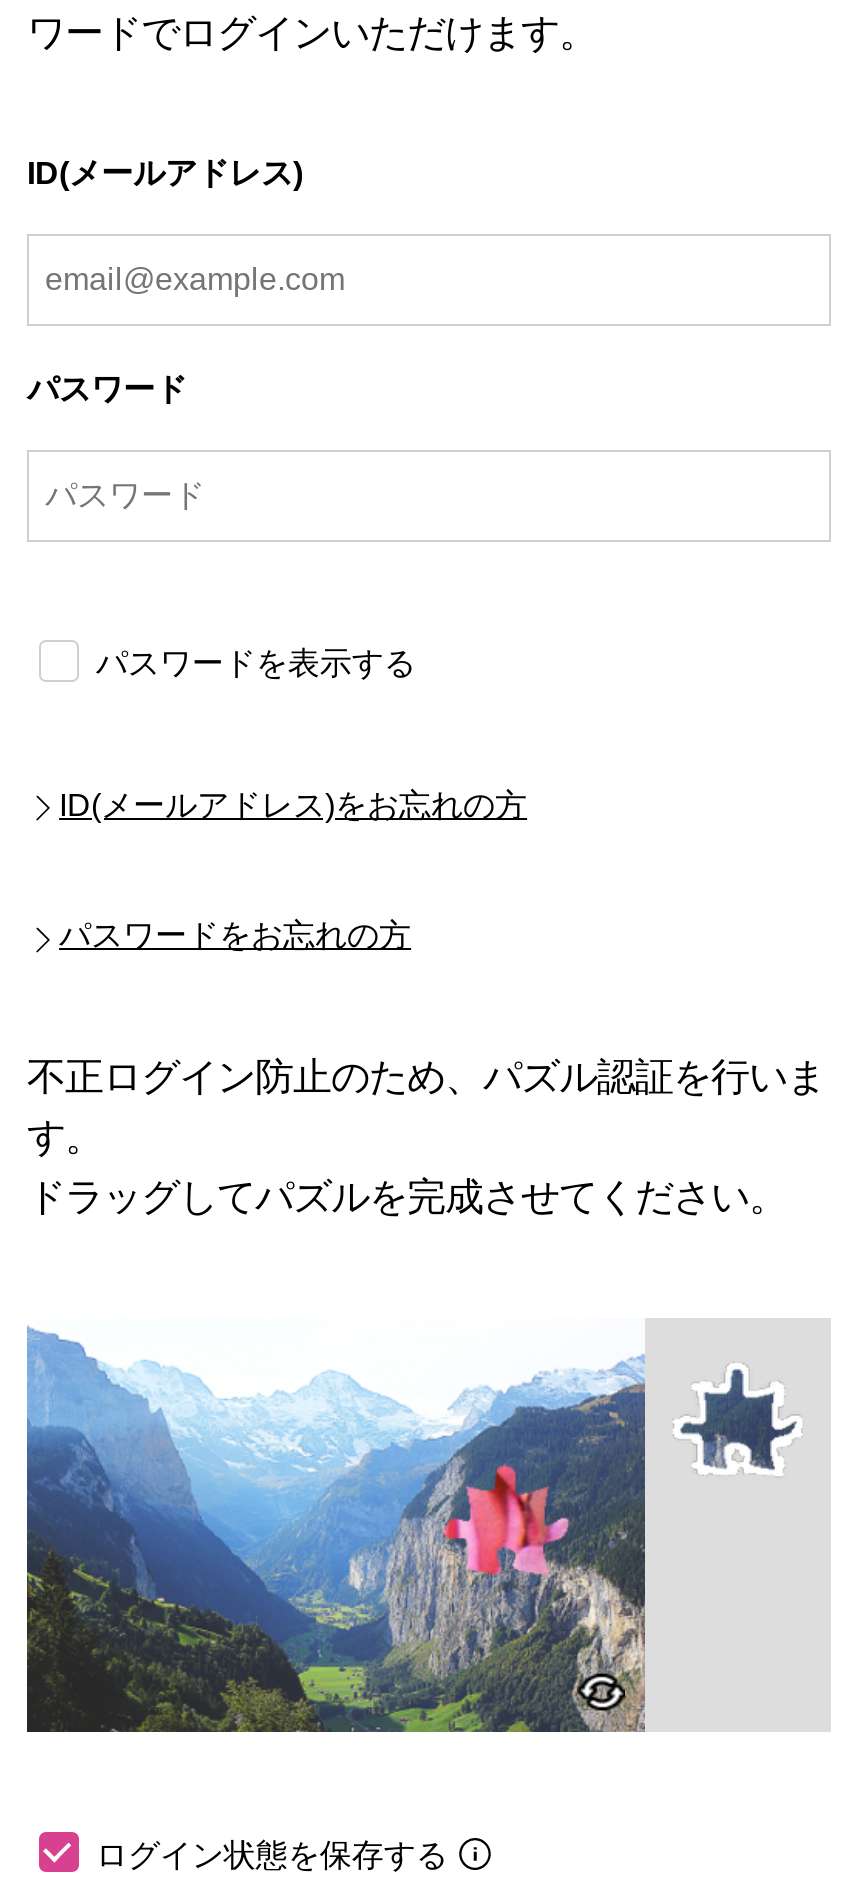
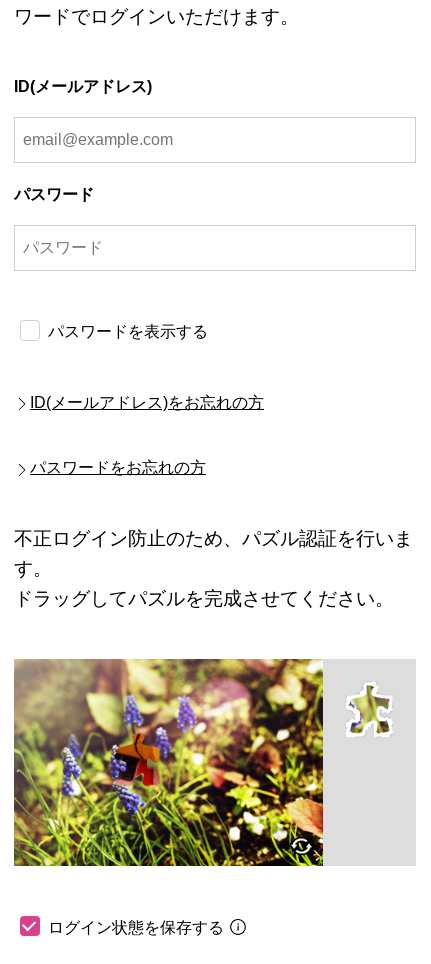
[25,1318,647,1734] [image] -> [13,658,324,867] [image]
[675,1368,801,1472] [image] -> [342,685,397,735] [image]

